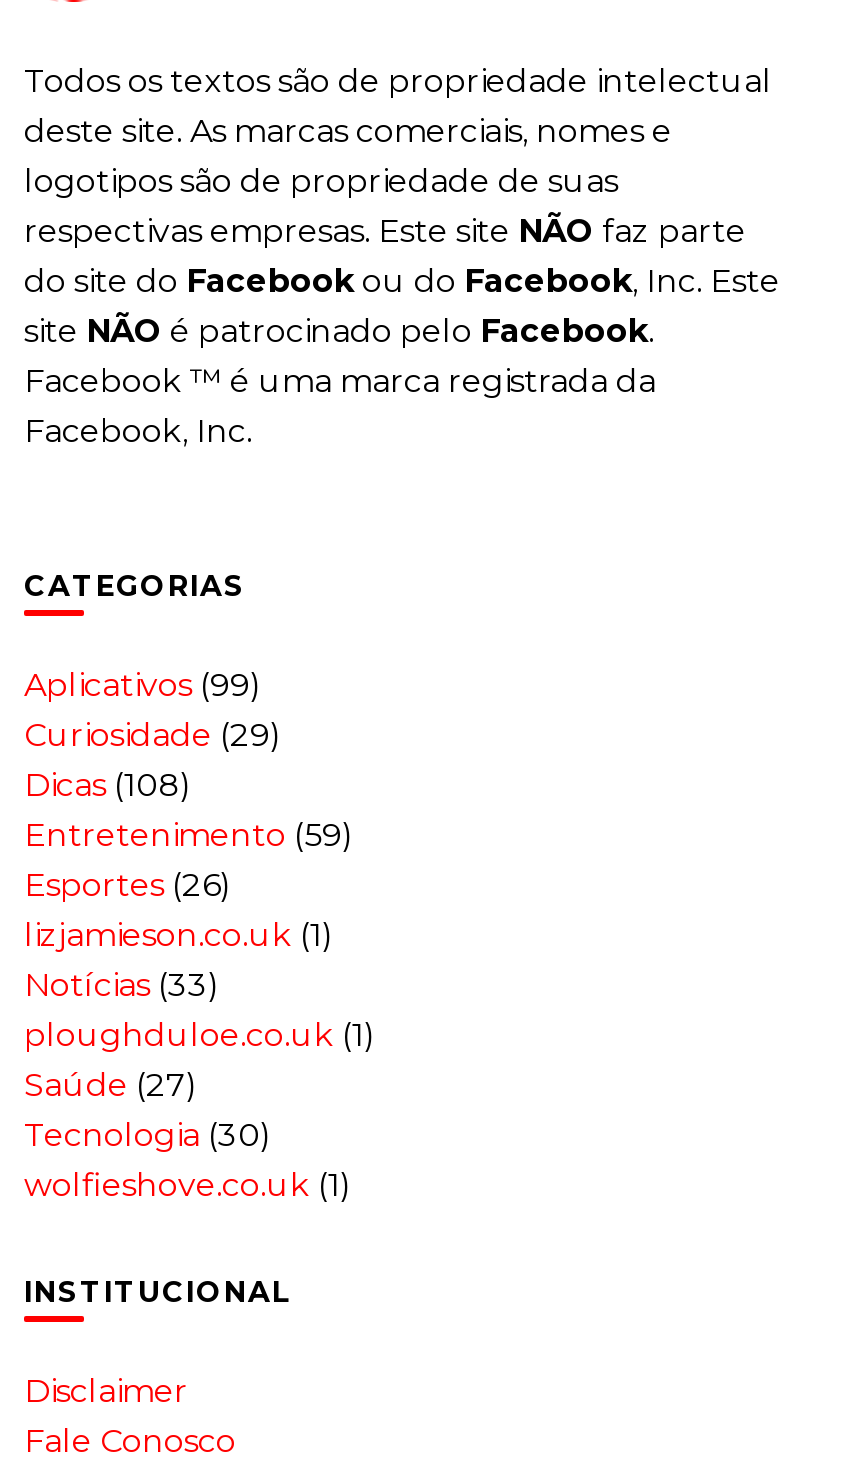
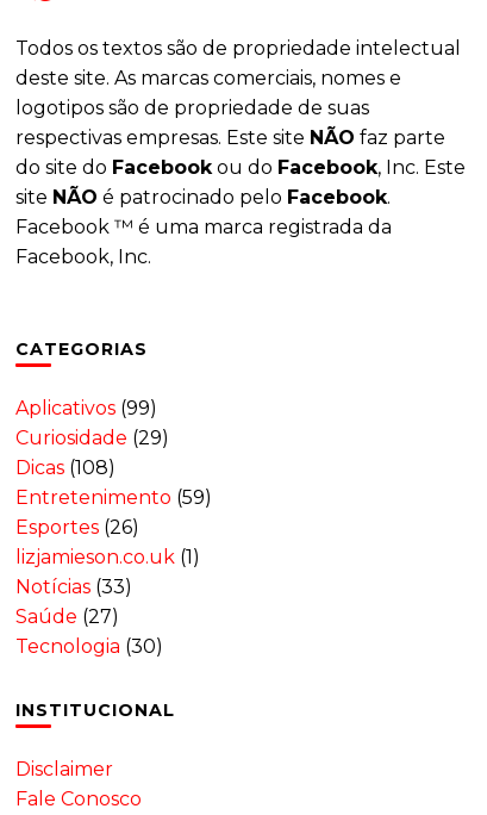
[24,1016,376,1054] ploughduloe.co.uk (1) -> none
[24,1166,352,1204] wolfieshove.co.uk (1) -> none

